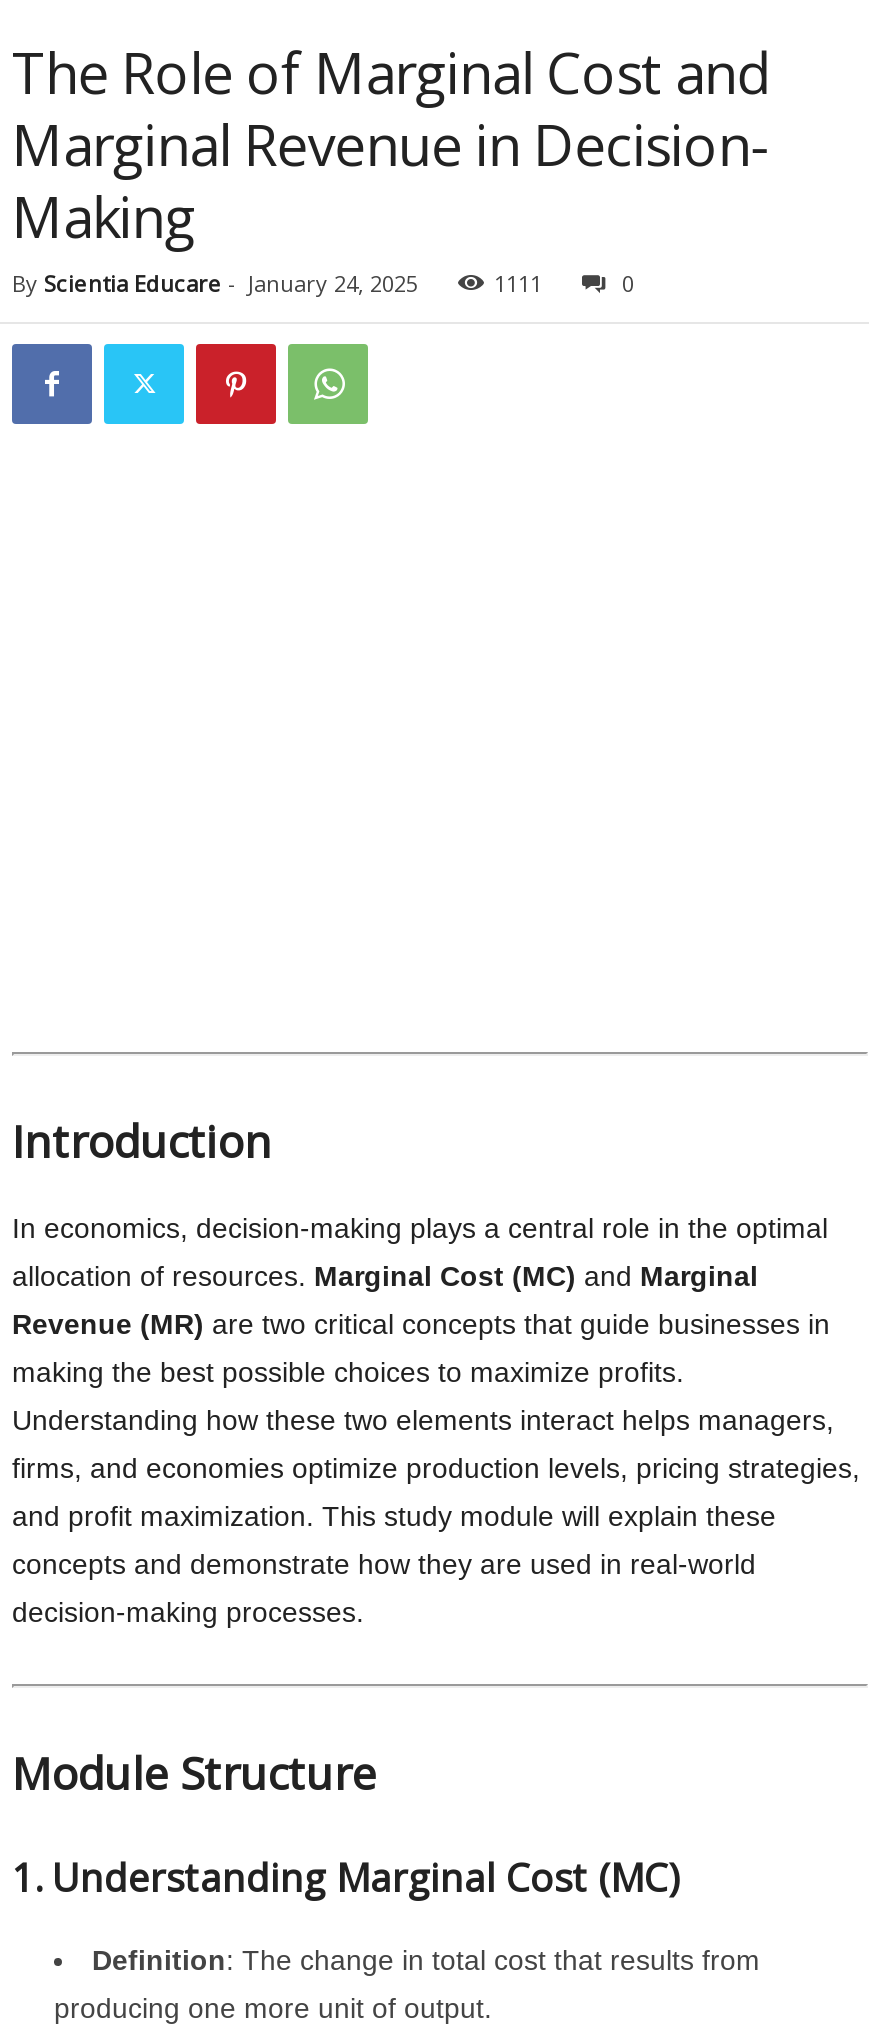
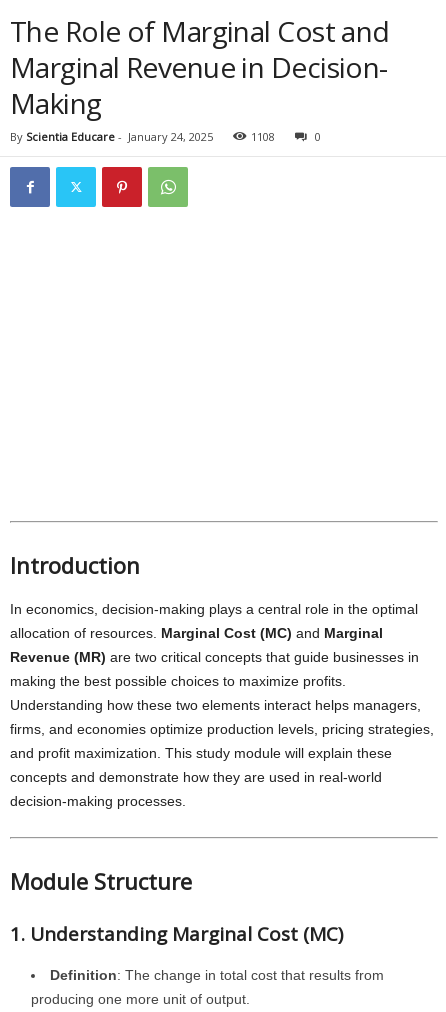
[494,268,542,298] 1111 -> [251,129,275,144] 1108

